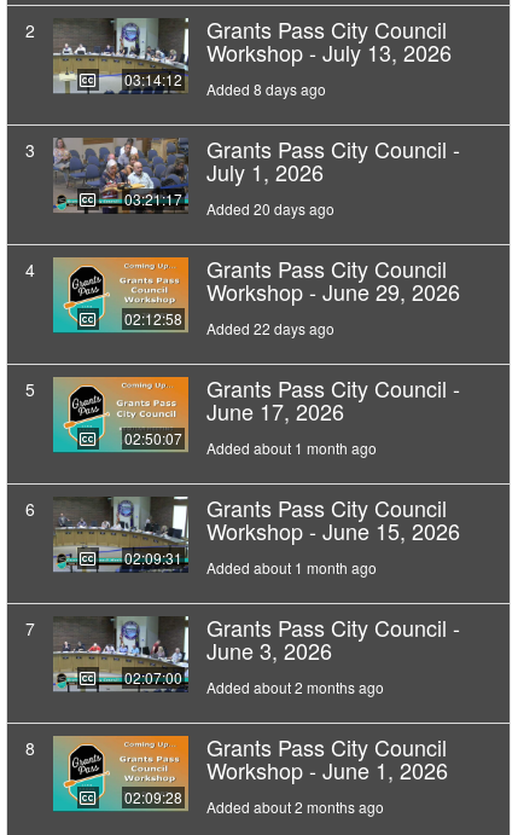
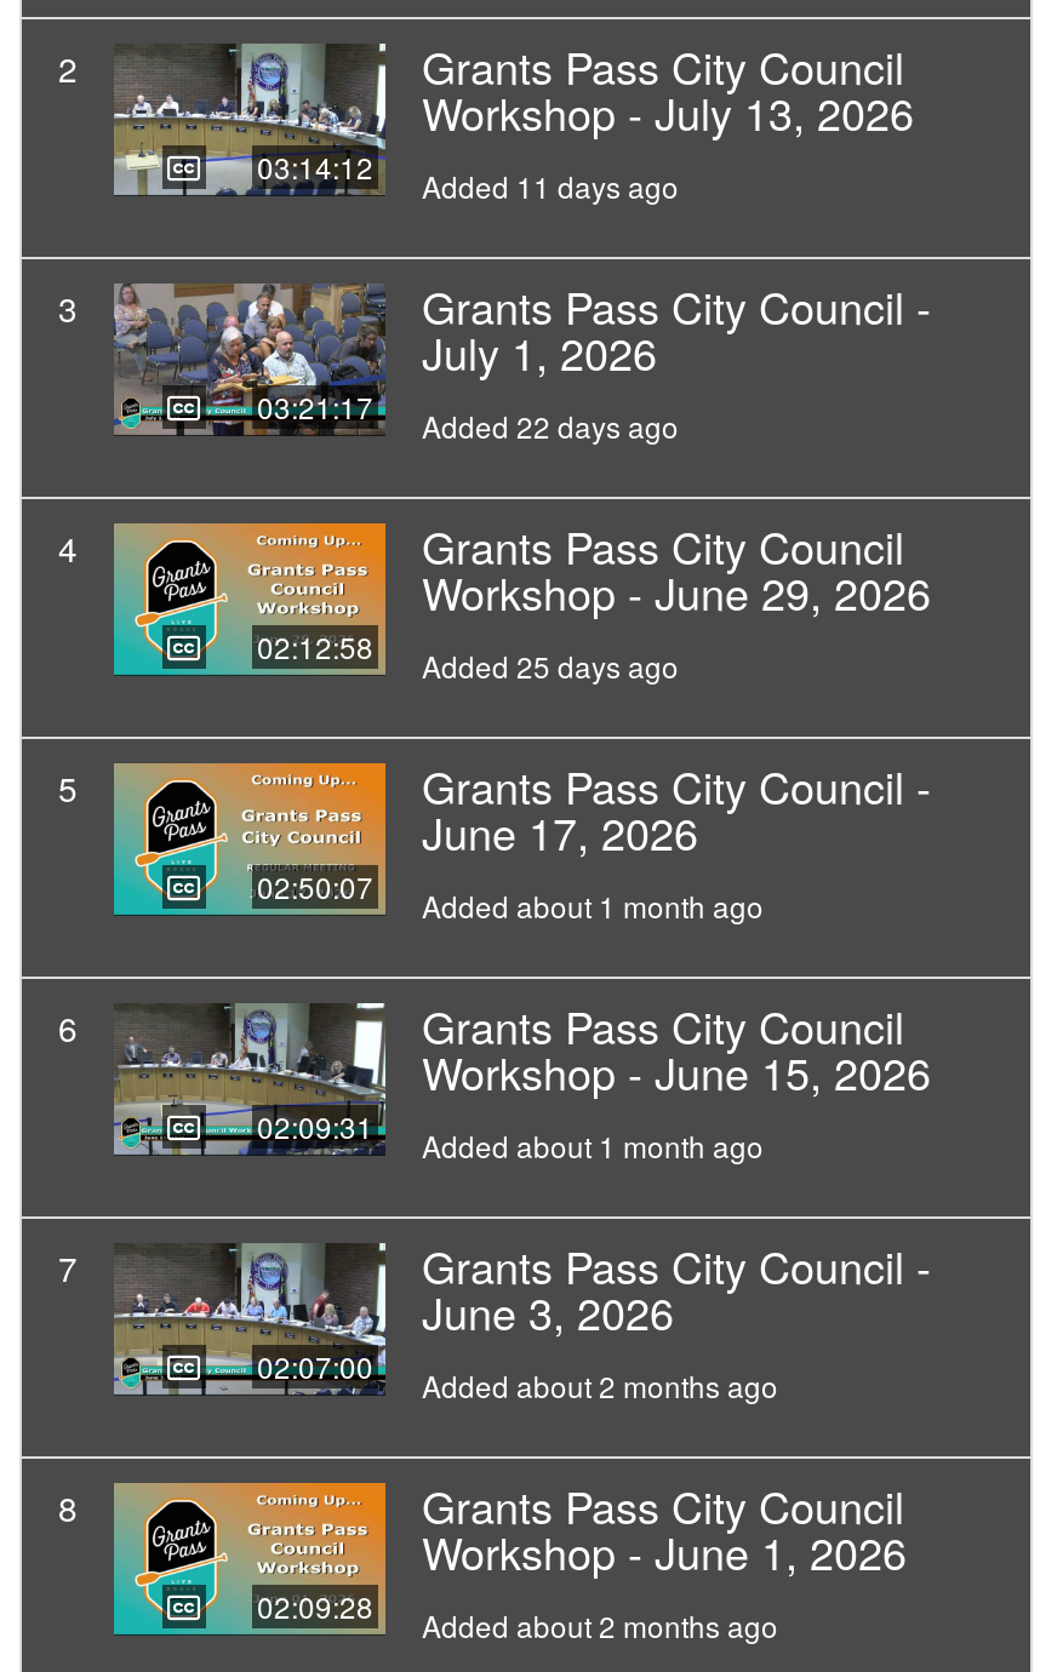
[206,79,326,100] Added 8 days ago -> [422,166,679,207] Added 11 days ago
[206,199,334,219] Added 20 days ago -> none
moved [206,318,334,339] -> [422,406,679,447]: Added 22 days ago
none -> [422,646,679,687] Added 25 days ago

